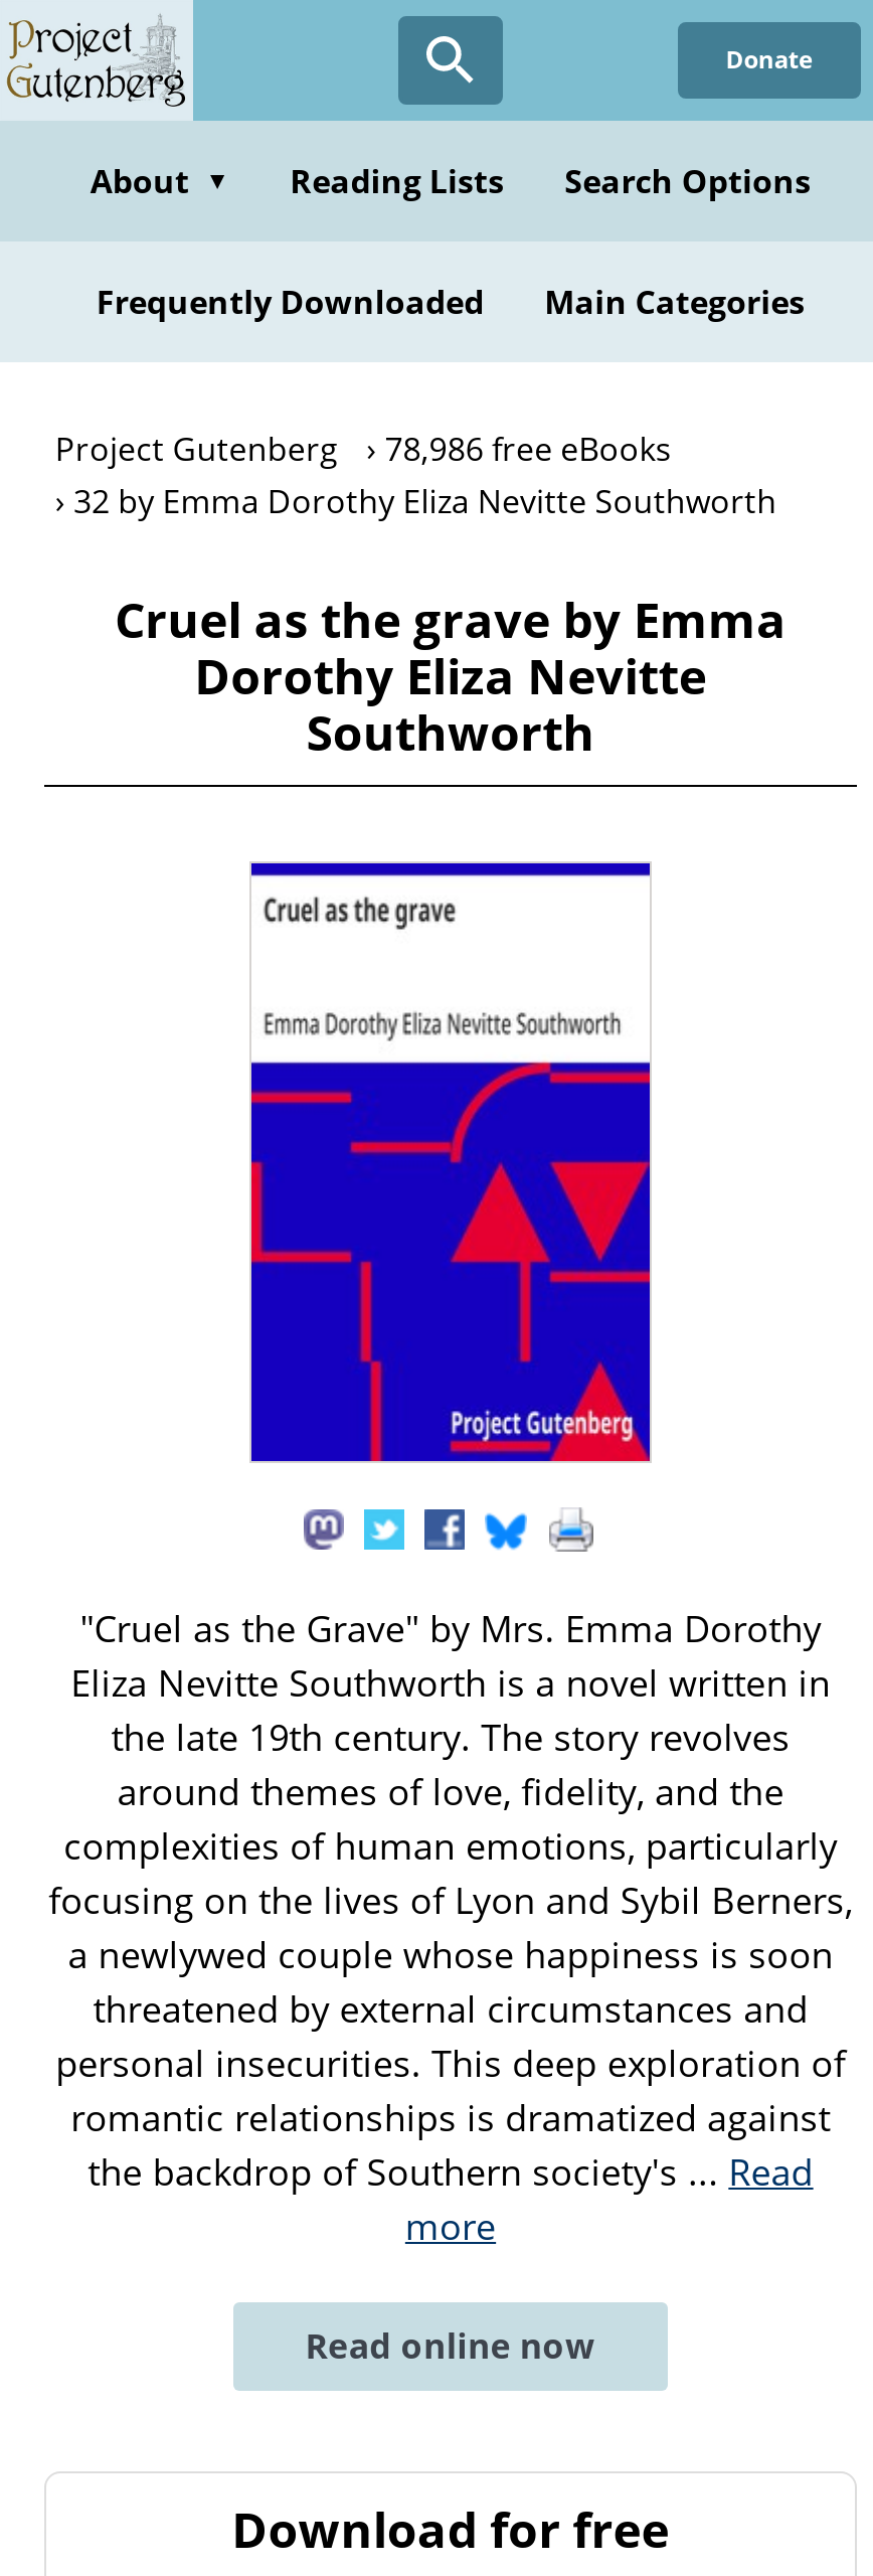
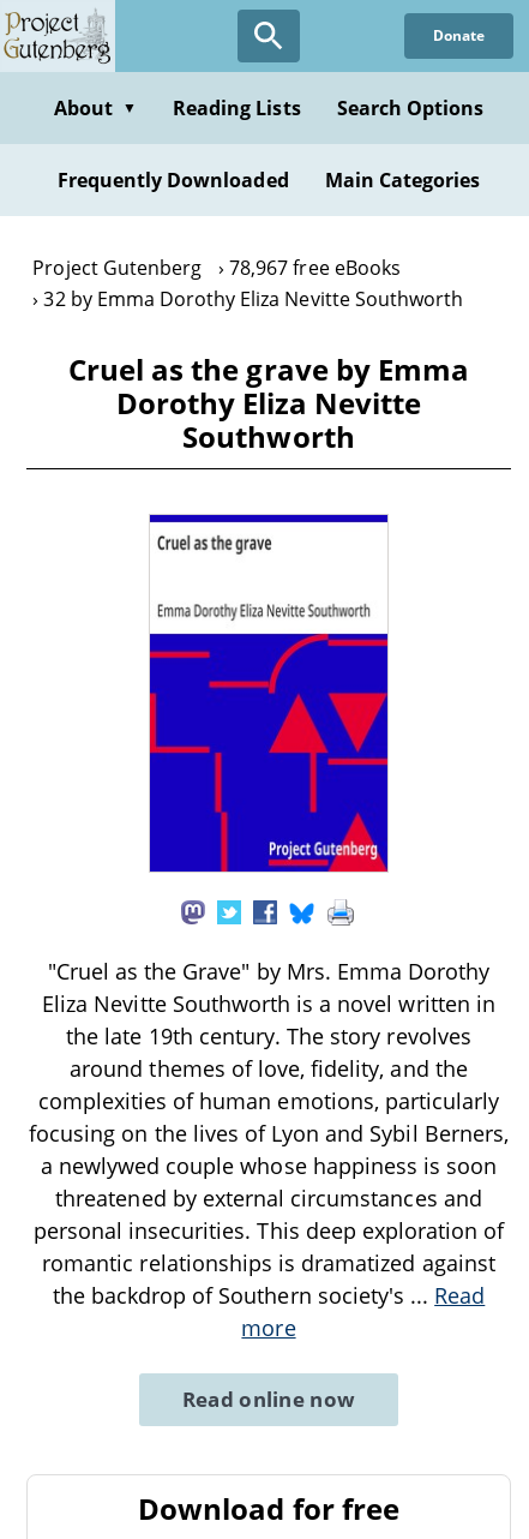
[55,427,672,471] Project Gutenberg 78,986 free eBooks -> [33,254,401,281] Project Gutenberg 78,967 free eBooks

